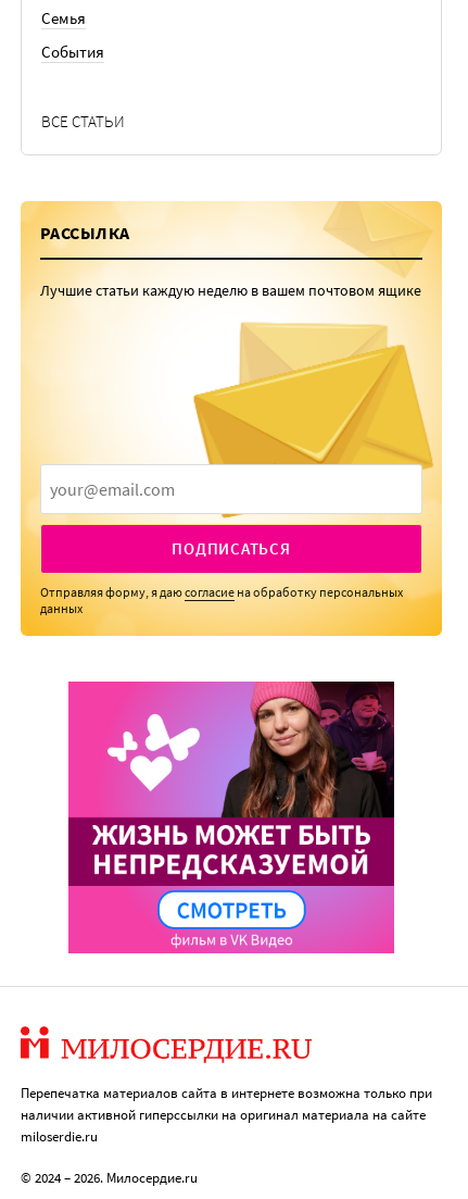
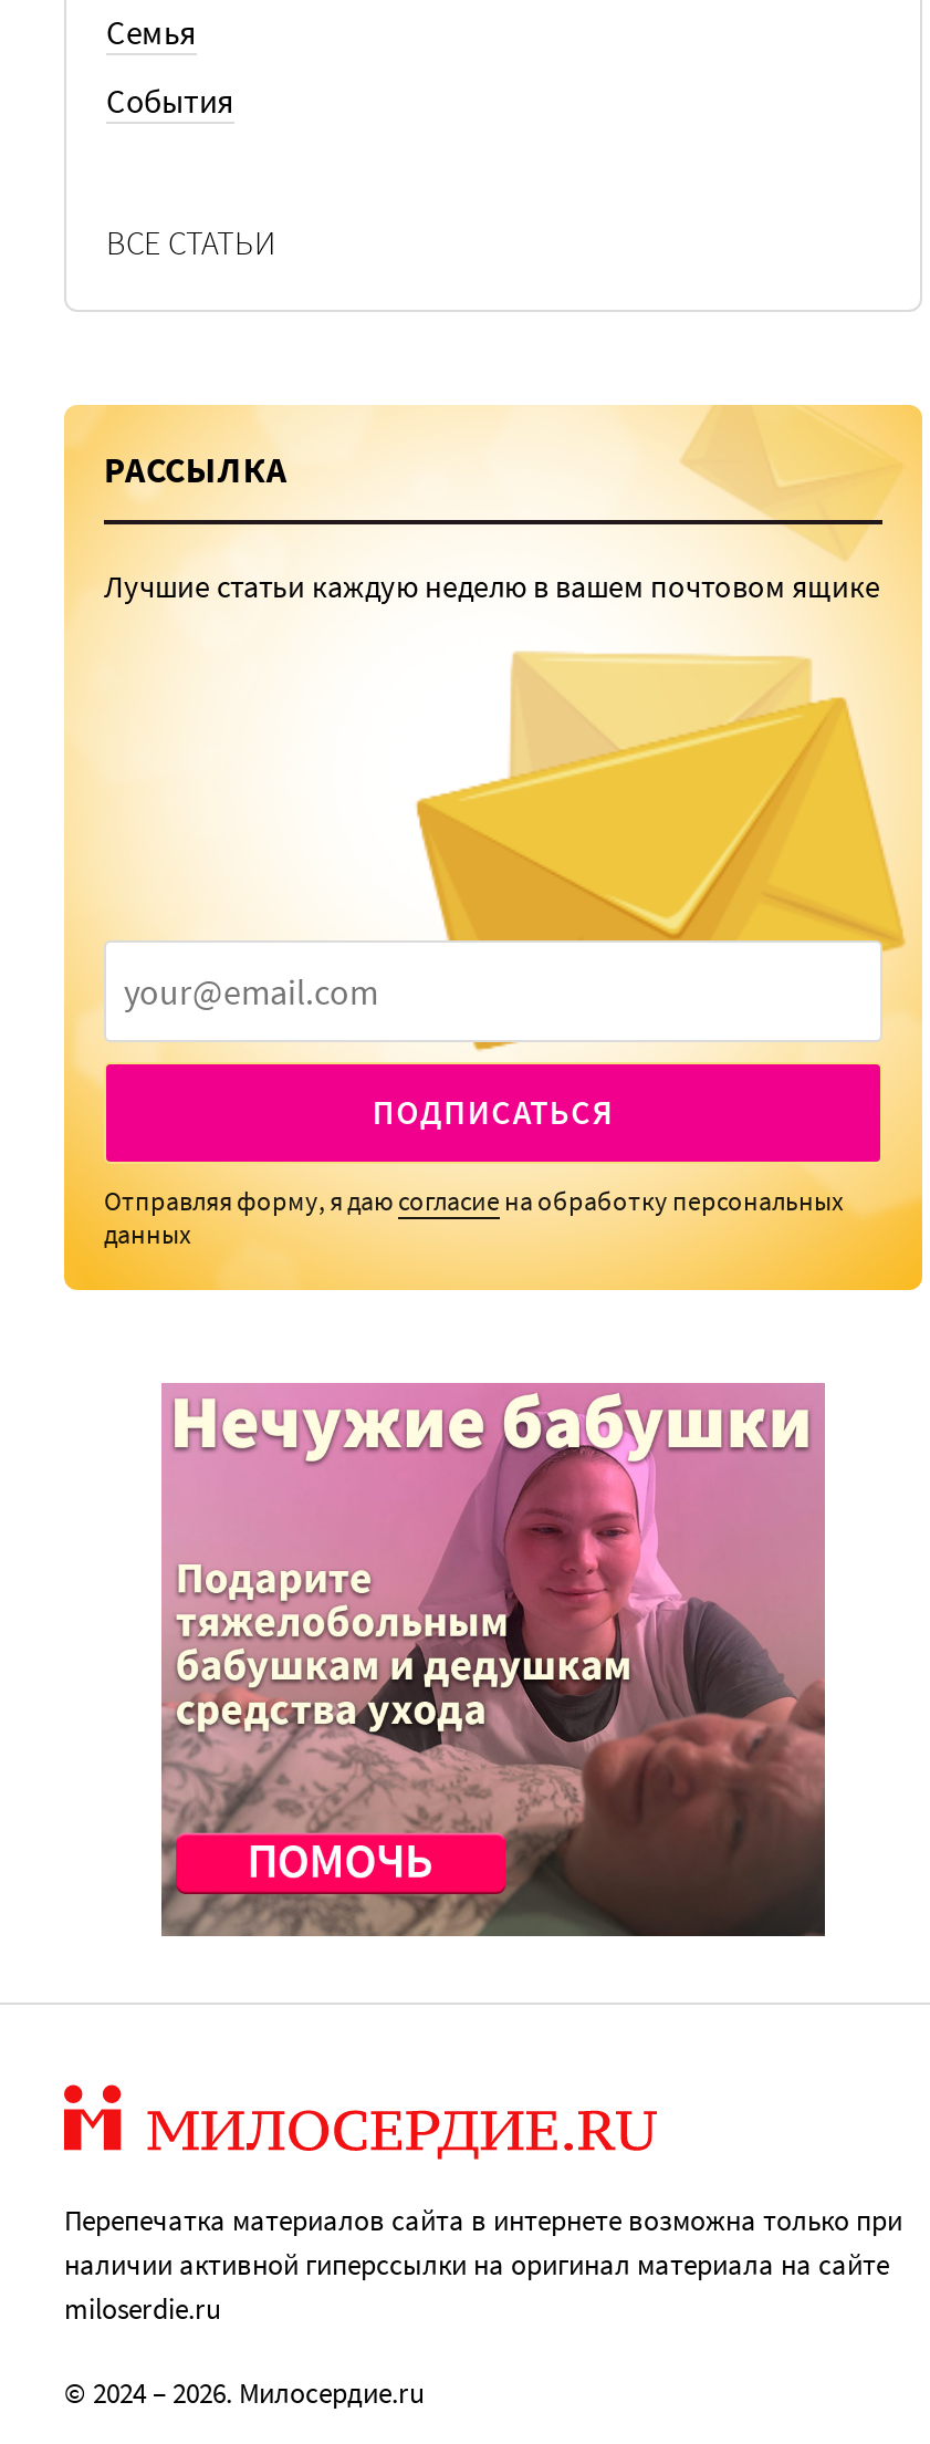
[67,680,395,954] [image] -> [159,1383,827,1938] [image]

